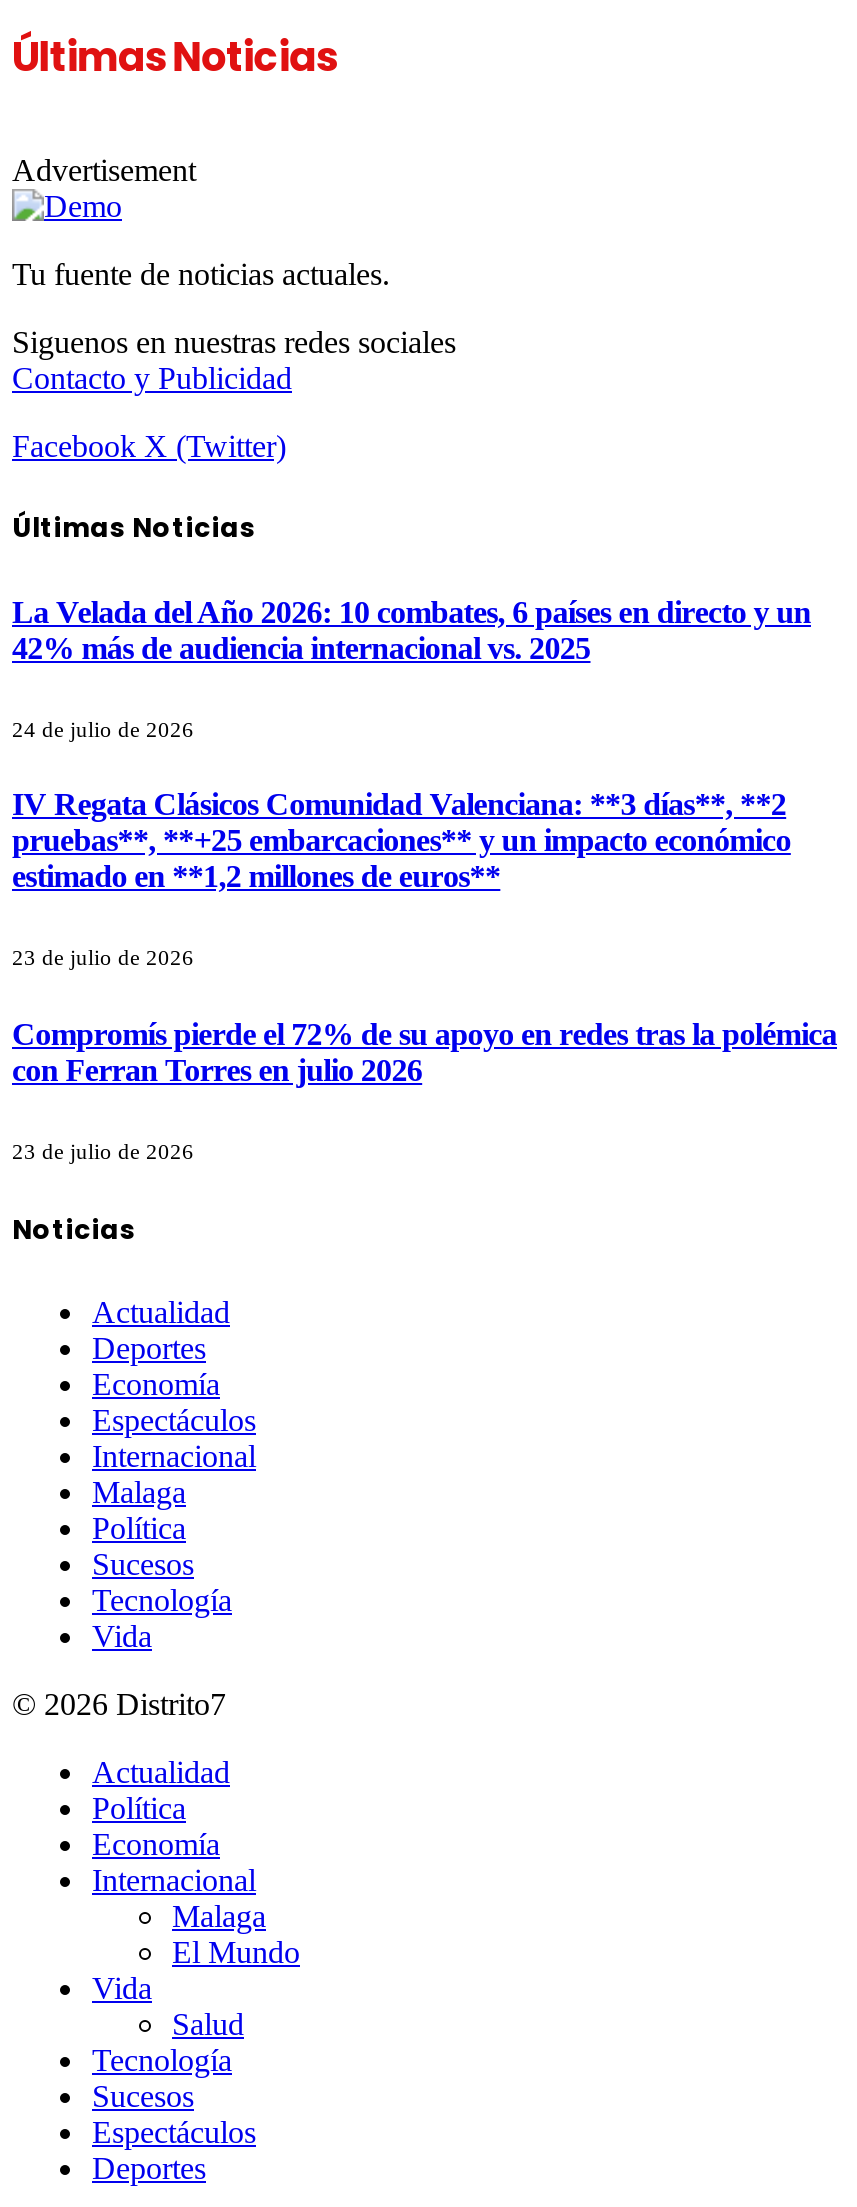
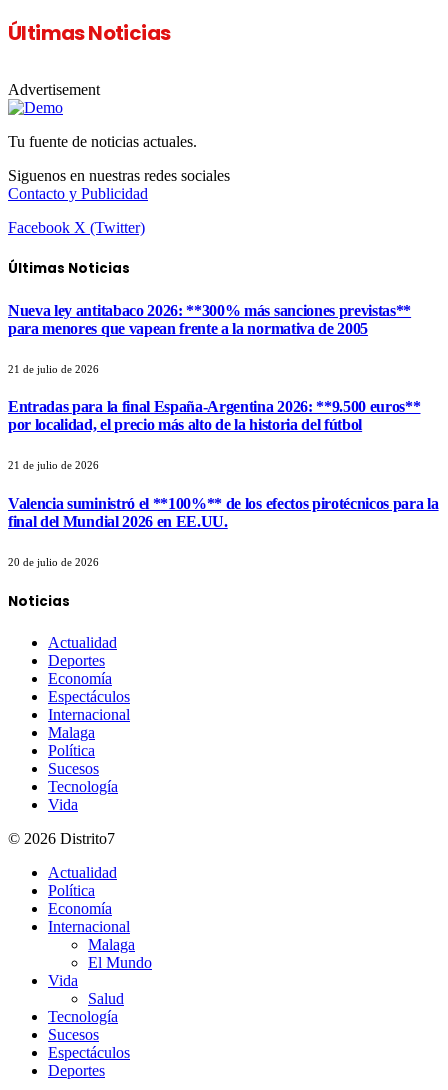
[12,594,811,664] La Velada del Año 2026: 10 combates, 6 países en directo y un | 42% más de audiencia internacional vs. 2025 -> [8,302,411,337] Nueva ley antitabaco 2026: **300% más sanciones previstas** | para menores que vapean frente a la normativa de 2005
[12,717,194,741] 24 de julio de 2026 -> [8,363,99,375] 21 de julio de 2026
[12,787,791,893] IV Regata Clásicos Comunidad Valenciana: **3 días**, **2 | pruebas**, **+25 embarcaciones** y un impacto económico | estimado en **1,2 millones de euros** -> [8,398,420,433] Entradas para la final España-Argentina 2026: **9.500 euros** | por localidad, el precio más alto de la historia del fútbol
[12,946,194,970] 23 de julio de 2026 -> [8,459,99,471] 21 de julio de 2026
[12,1016,837,1086] Compromís pierde el 72% de su apoyo en redes tras la polémica | con Ferran Torres en julio 2026 -> [8,495,439,530] Valencia suministró el **100%** de los efectos pirotécnicos para la | final del Mundial 2026 en EE.UU.
[12,1139,194,1163] 23 de julio de 2026 -> [8,556,99,568] 20 de julio de 2026

